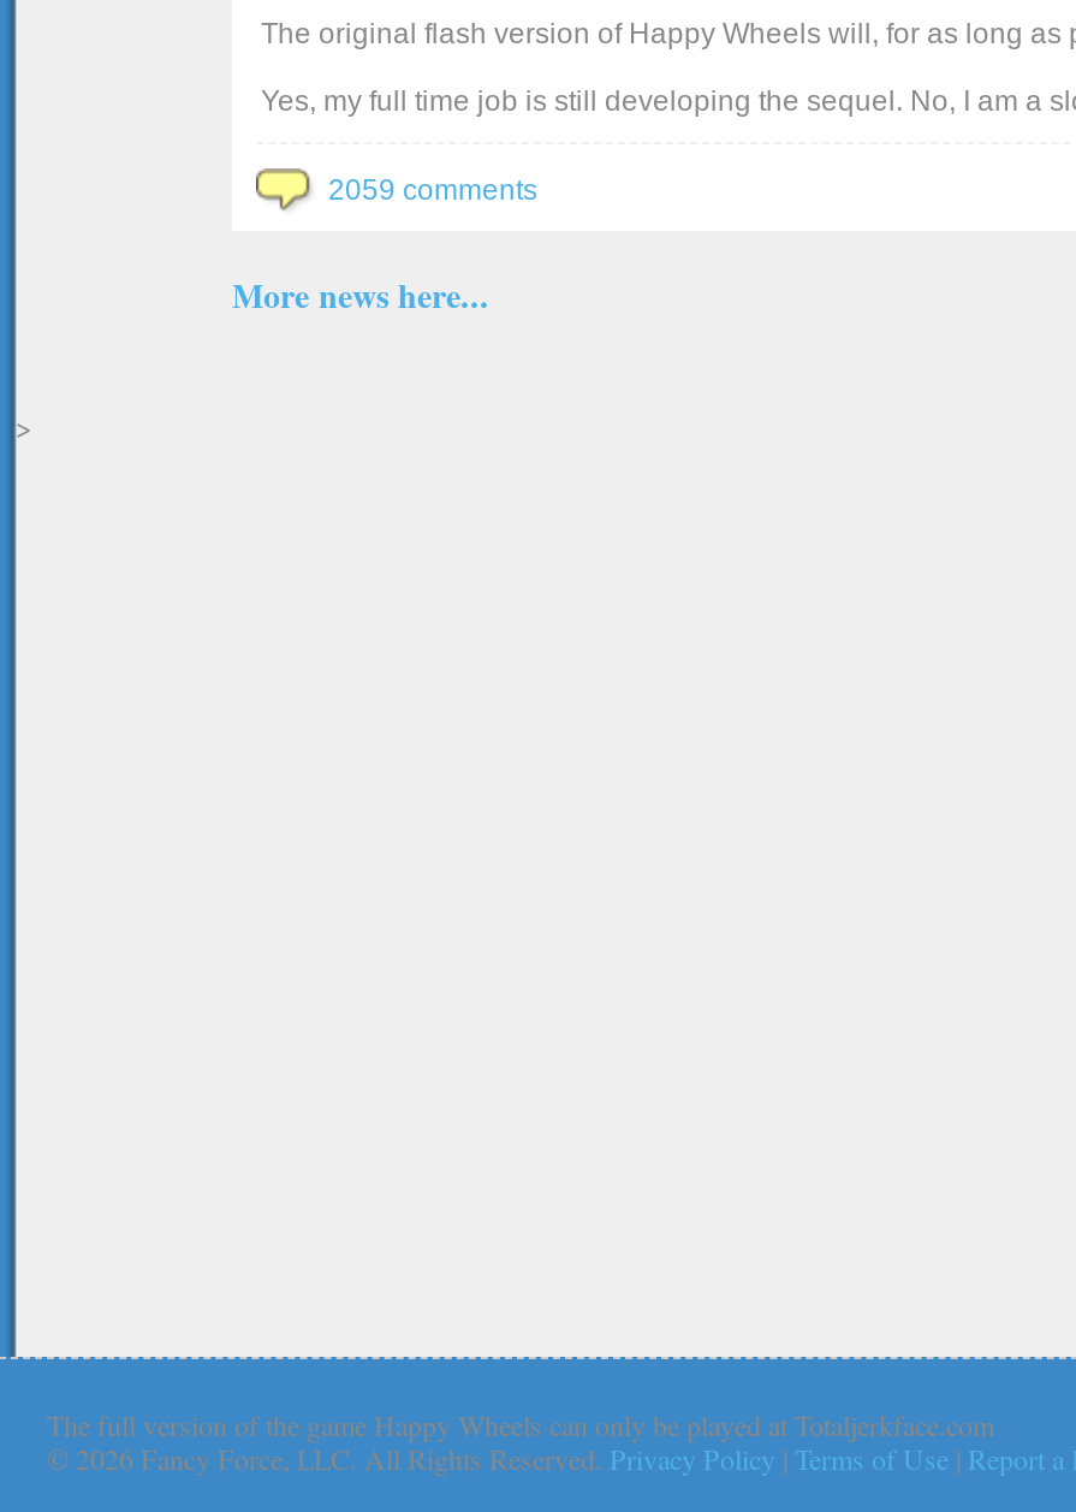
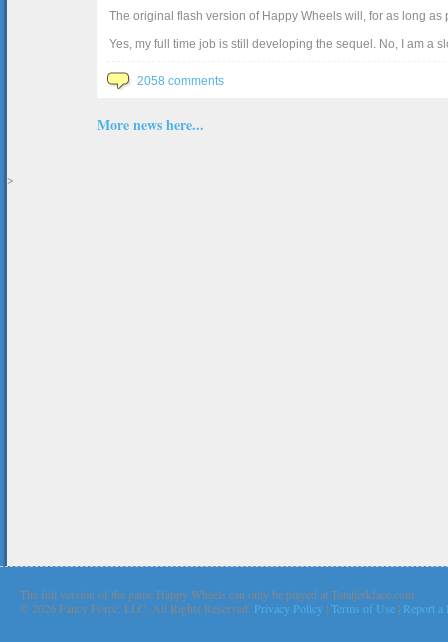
[328,173,537,207] 2059 comments -> [137,74,224,88] 2058 comments

